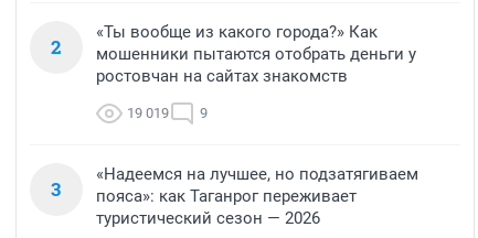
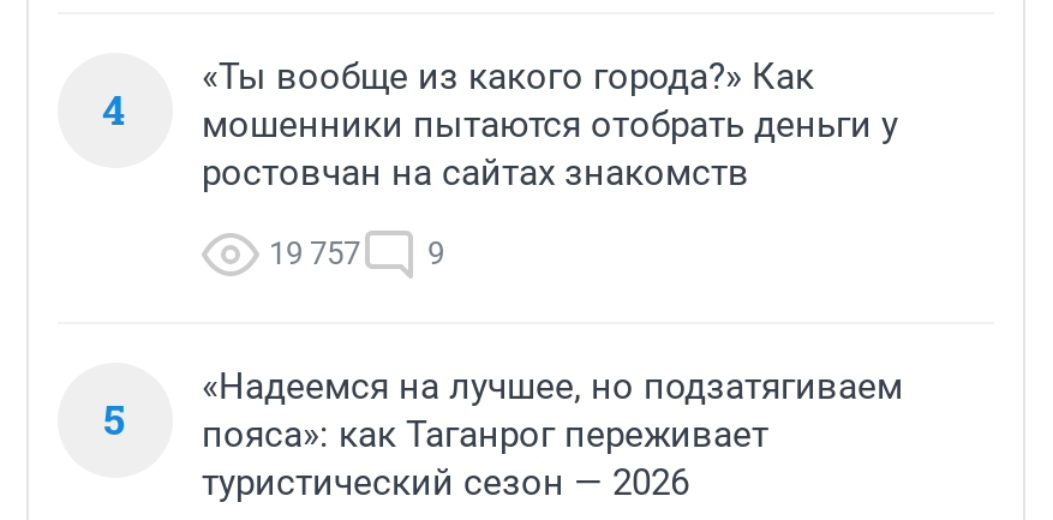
[51,34,416,64] 2 мошенники пытаются отобрать деньги у -> [102,82,898,147] 4 мошенники пытаются отобрать деньги у
[127,105,208,121] 19 019 9 -> [269,235,444,271] 19 757 9
[51,176,357,206] 3 пояса»: как Таганрог переживает -> [103,392,768,456] 5 пояса»: как Таганрог переживает

